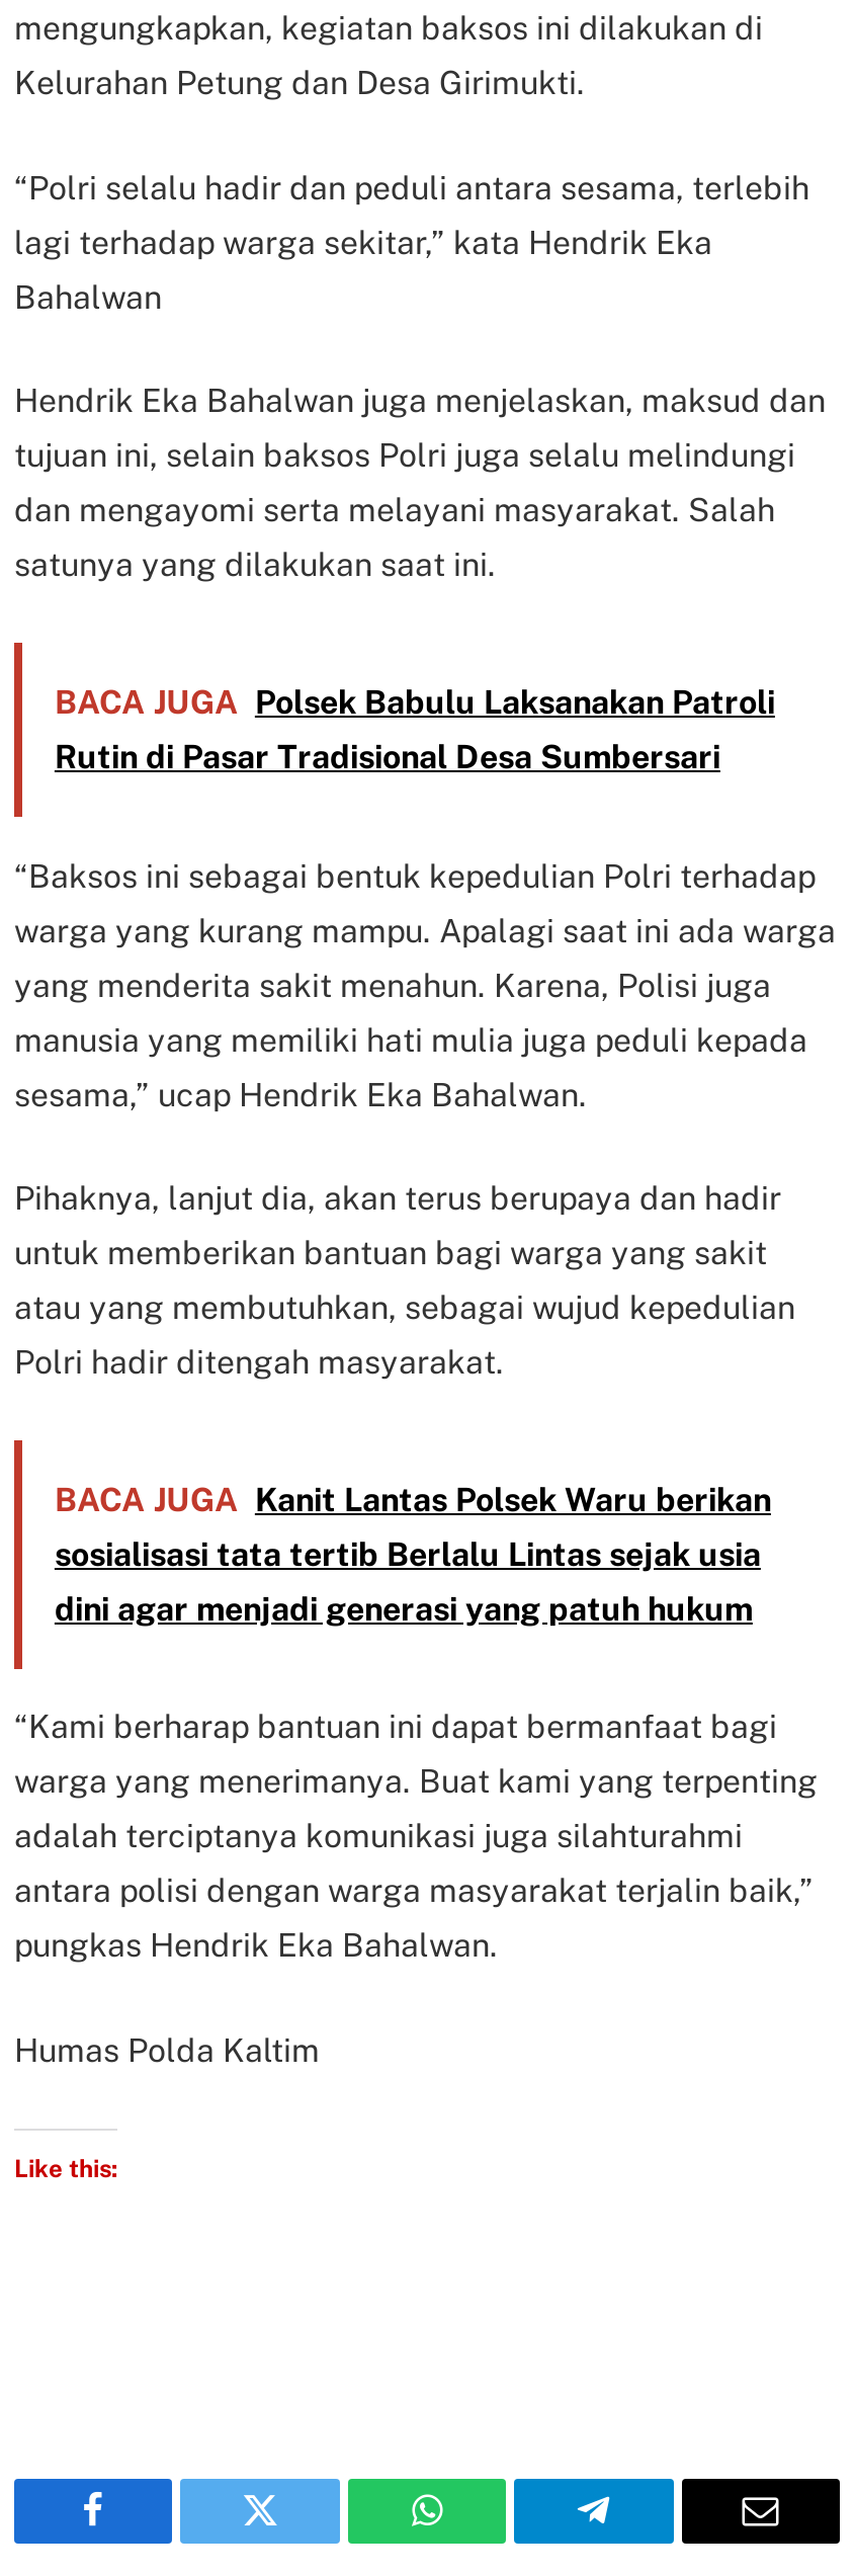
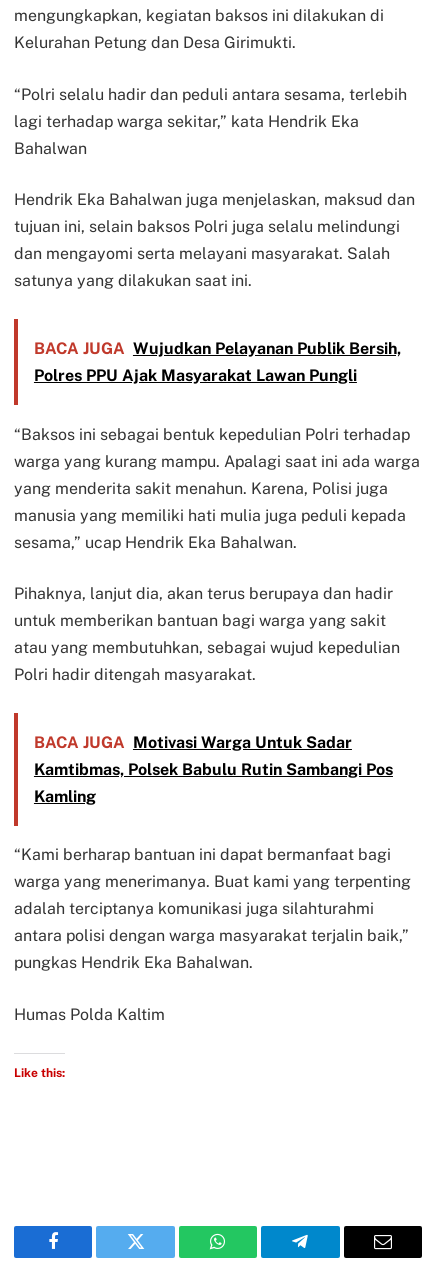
[54,683,775,776] BACA JUGA Polsek Babulu Laksanakan Patroli | Rutin di Pasar Tradisional Desa Sumbersari -> [34,339,401,385] BACA JUGA Wujudkan Pelayanan Publik Bersih, | Polres PPU Ajak Masyarakat Lawan Pungli
[54,1480,771,1628] BACA JUGA Kanit Lantas Polsek Waru berikan | sosialisasi tata tertib Berlalu Lintas sejak usia | dini agar menjadi generasi yang patuh hukum -> [34,733,393,806] BACA JUGA Motivasi Warga Untuk Sadar | Kamtibmas, Polsek Babulu Rutin Sambangi Pos | Kamling

